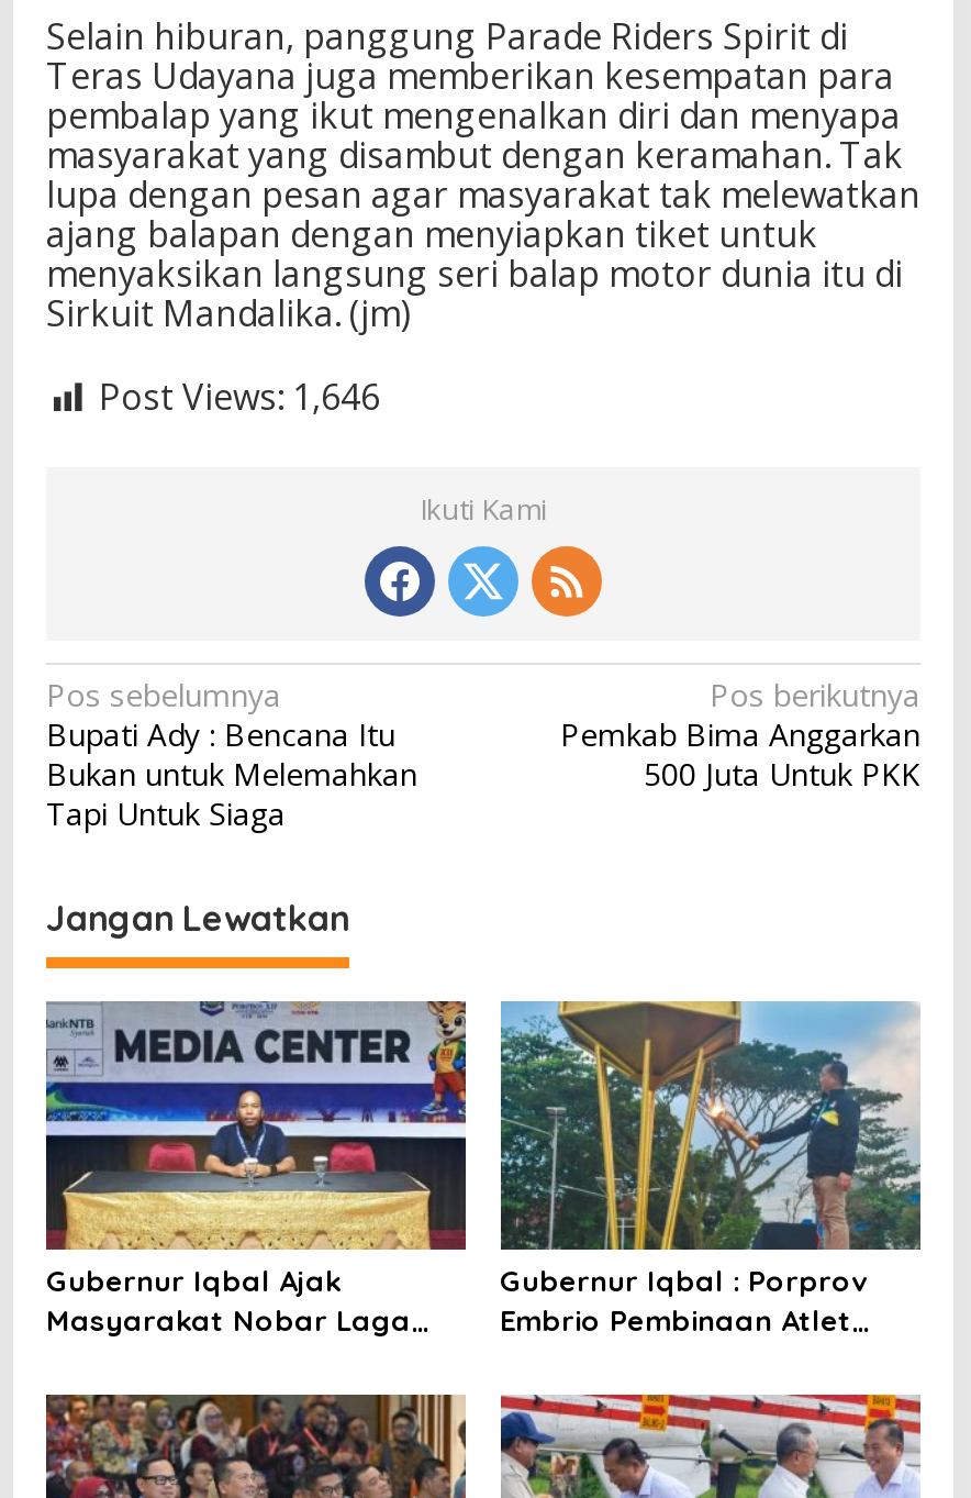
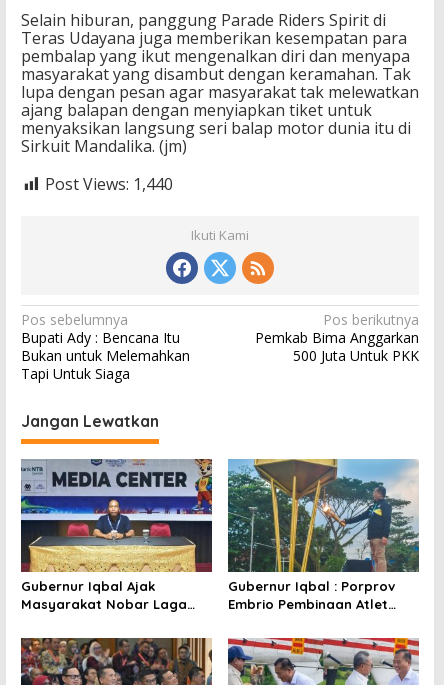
[99,373,380,421] Post Views: 1,646 -> [45,173,173,195] Post Views: 1,440

